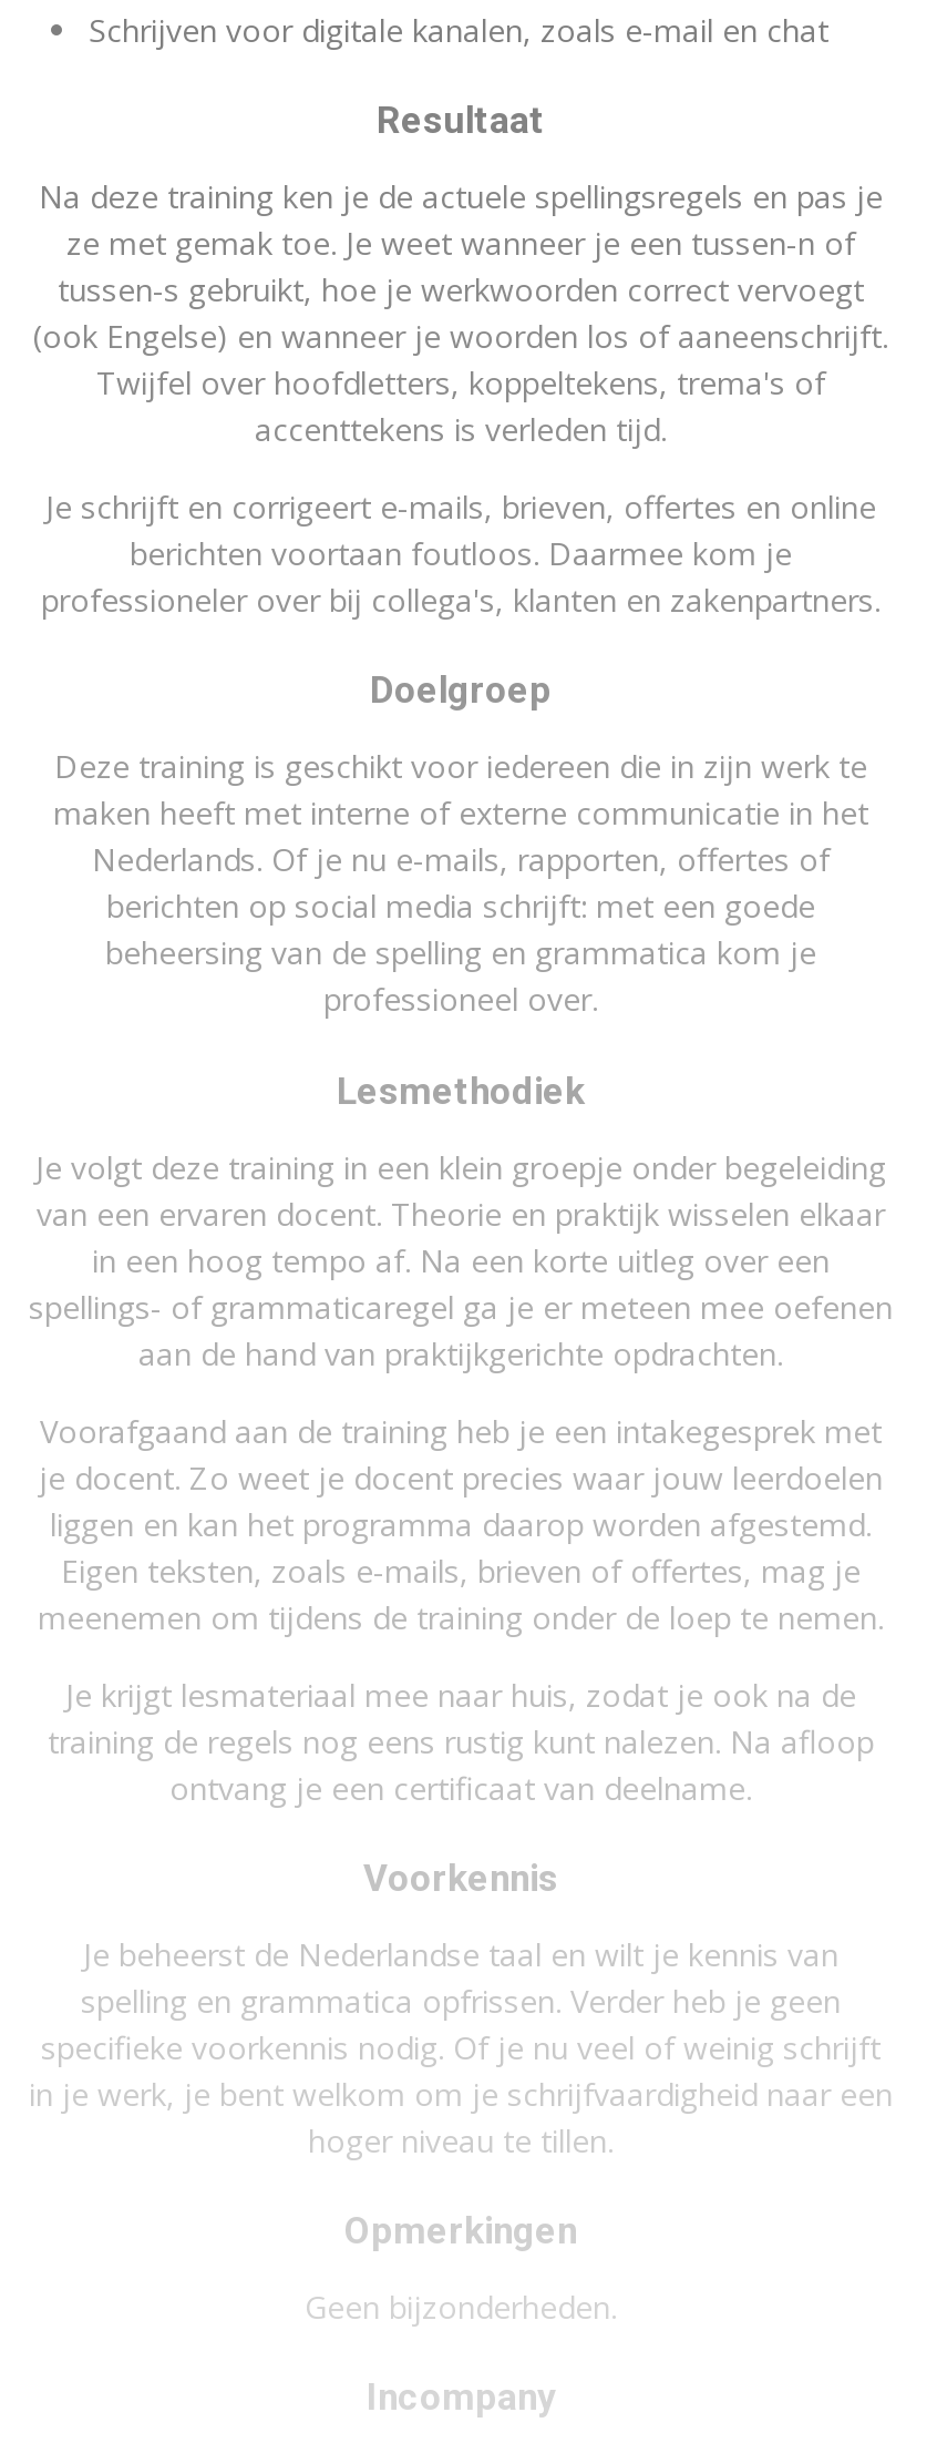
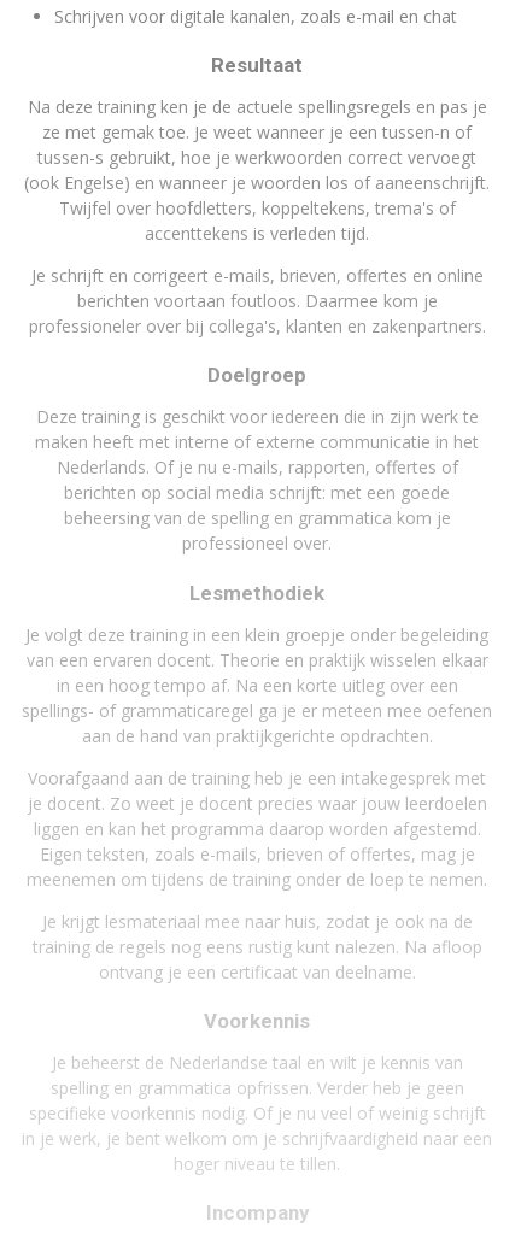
[305,2208,617,2327] Opmerkingen | Geen bijzonderheden. -> none

